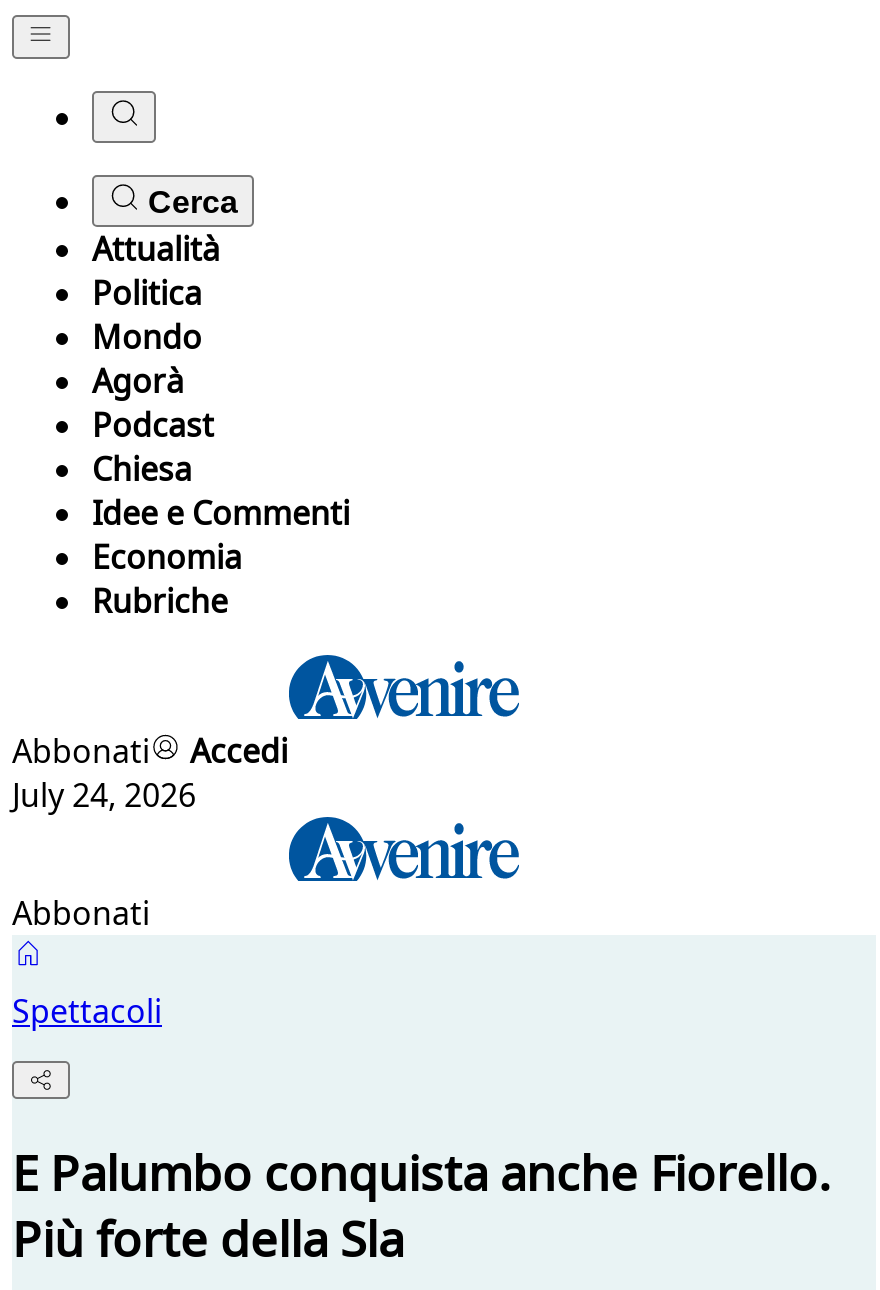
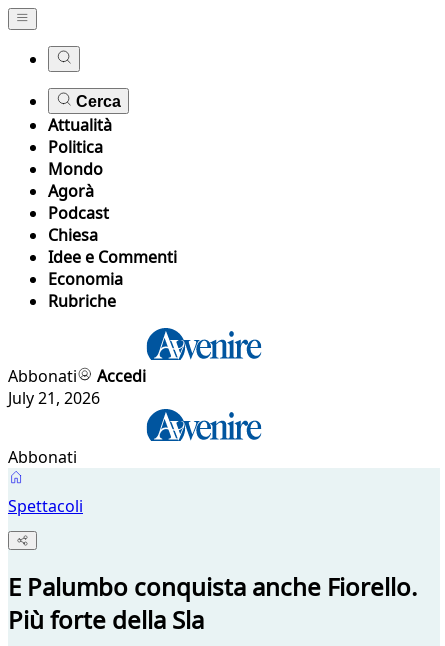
[12,773,196,817] July 24, 2026 -> [8,387,100,409] July 21, 2026

